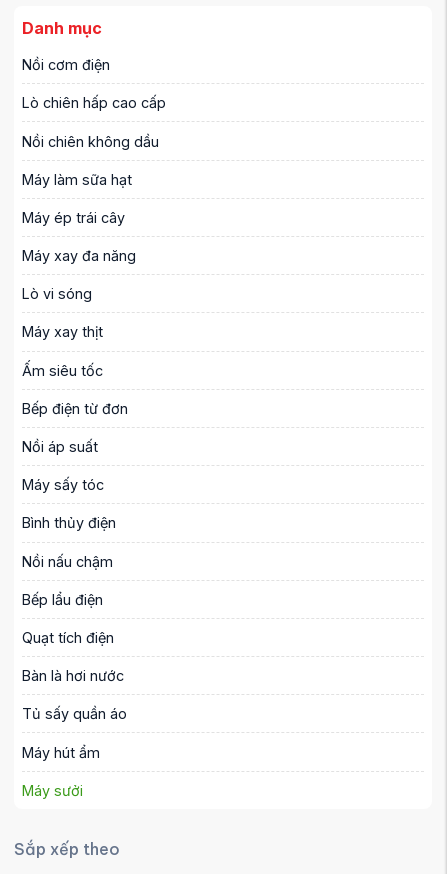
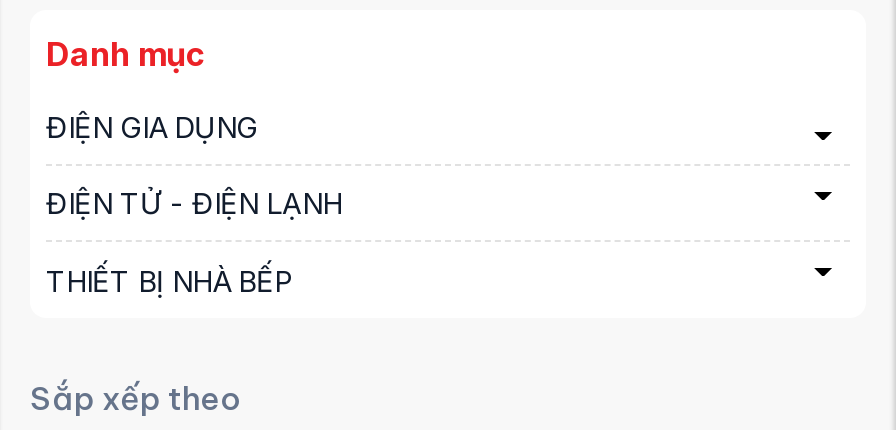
[22,56,166,799] Nồi cơm điện | Lò chiên hấp cao cấp | Nồi chiên không dầu | Máy làm sữa hạt | Máy ép trái cây | Máy xay đa năng | Lò vi sóng | Máy xay thịt | Ấm siêu tốc | Bếp điện từ đơn | Nồi áp suất | Máy sấy tóc | Bình thủy điện | Nồi nấu chậm | Bếp lẩu điện | Quạt tích điện | Bàn là hơi nước | Tủ sấy quần áo | Máy hút ẩm | Máy sưởi -> [46,110,342,297] ĐIỆN GIA DỤNG | ĐIỆN TỬ - ĐIỆN LẠNH | THIẾT BỊ NHÀ BẾP

